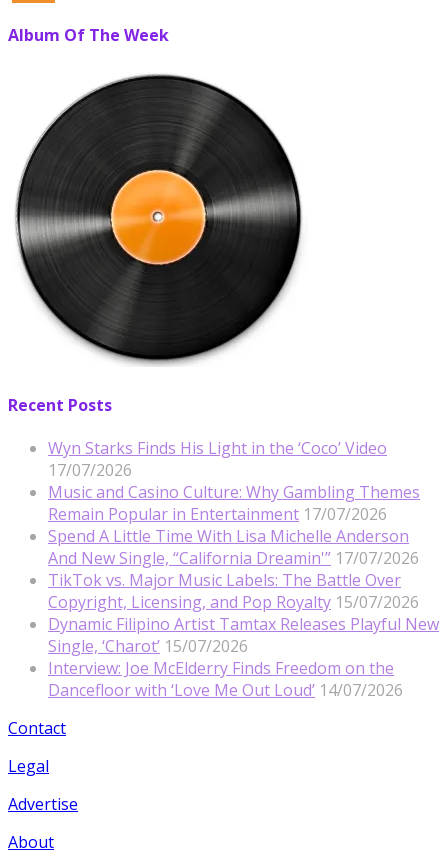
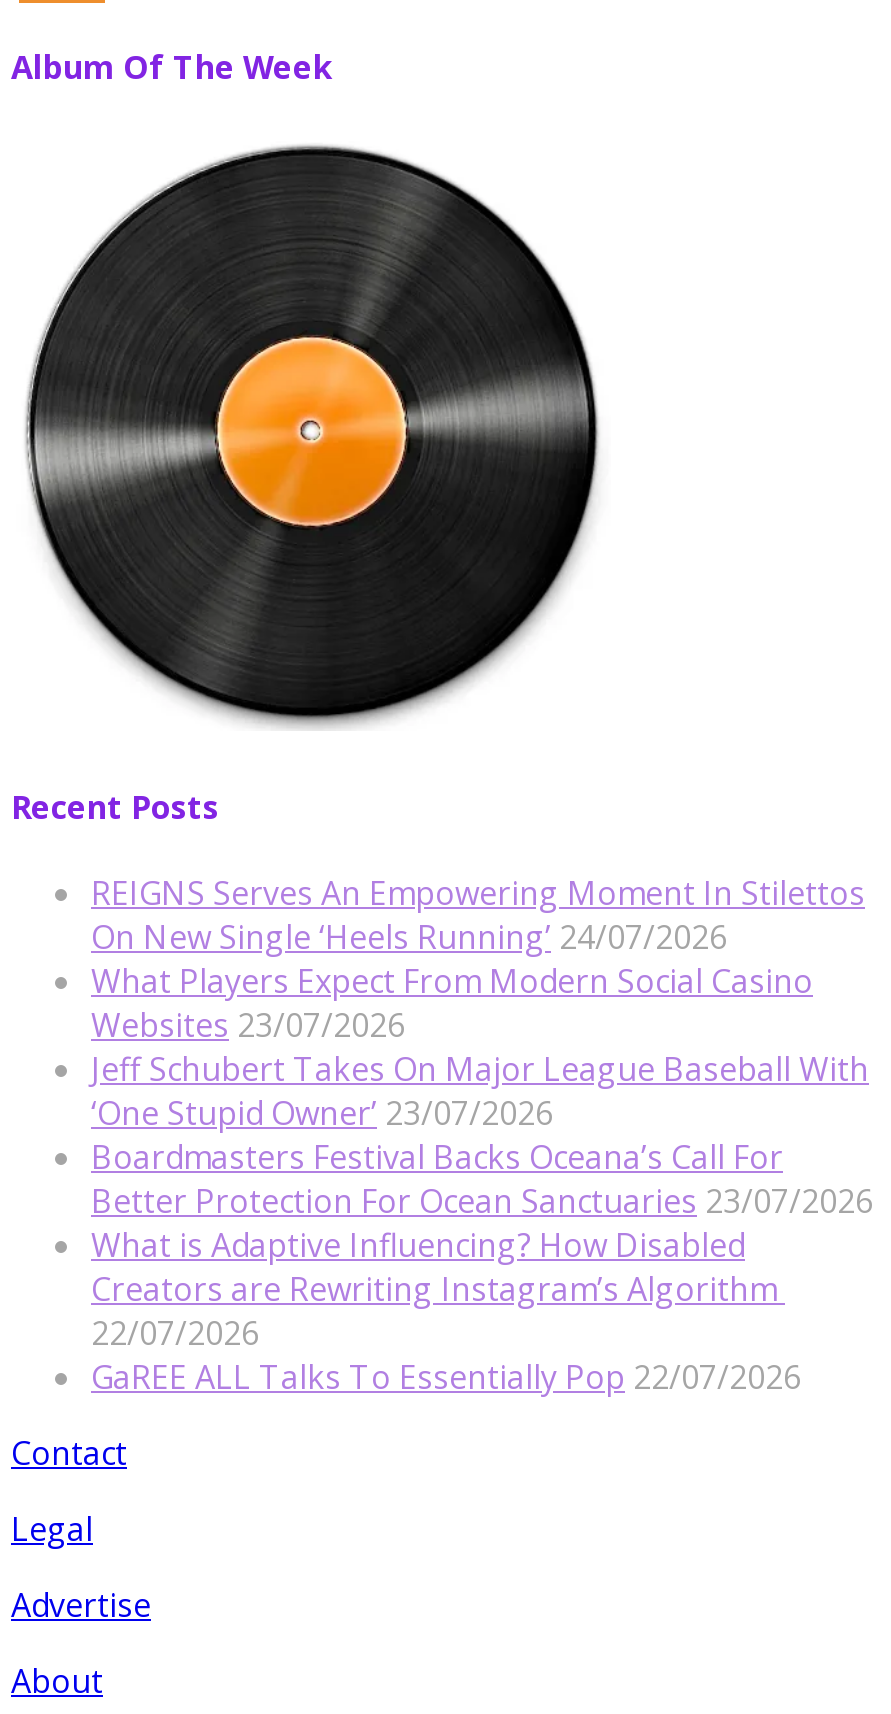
[48,437,439,701] Wyn Starks Finds His Light in the ‘Coco’ Video | 17/07/2026 | Music and Casino Culture: Why Gambling Themes | Remain Popular in Entertainment 17/07/2026 | Spend A Little Time With Lisa Michelle Anderson | And New Single, “California Dreamin'” 17/07/2026 | TikTok vs. Major Music Labels: The Battle Over | Copyright, Licensing, and Pop Royalty 15/07/2026 | Dynamic Filipino Artist Tamtax Releases Playful New | Single, ‘Charot’ 15/07/2026 | Interview: Joe McElderry Finds Freedom on the | Dancefloor with ‘Love Me Out Loud’ 14/07/2026 -> [91,871,873,1399] REIGNS Serves An Empowering Moment In Stilettos | On New Single ‘Heels Running’ 24/07/2026 | What Players Expect From Modern Social Casino | Websites 23/07/2026 | Jeff Schubert Takes On Major League Baseball With | ‘One Stupid Owner’ 23/07/2026 | Boardmasters Festival Backs Oceana’s Call For | Better Protection For Ocean Sanctuaries 23/07/2026 | What is Adaptive Influencing? How Disabled | Creators are Rewriting Instagram’s Algorithm | 22/07/2026 | GaREE ALL Talks To Essentially Pop 22/07/2026

